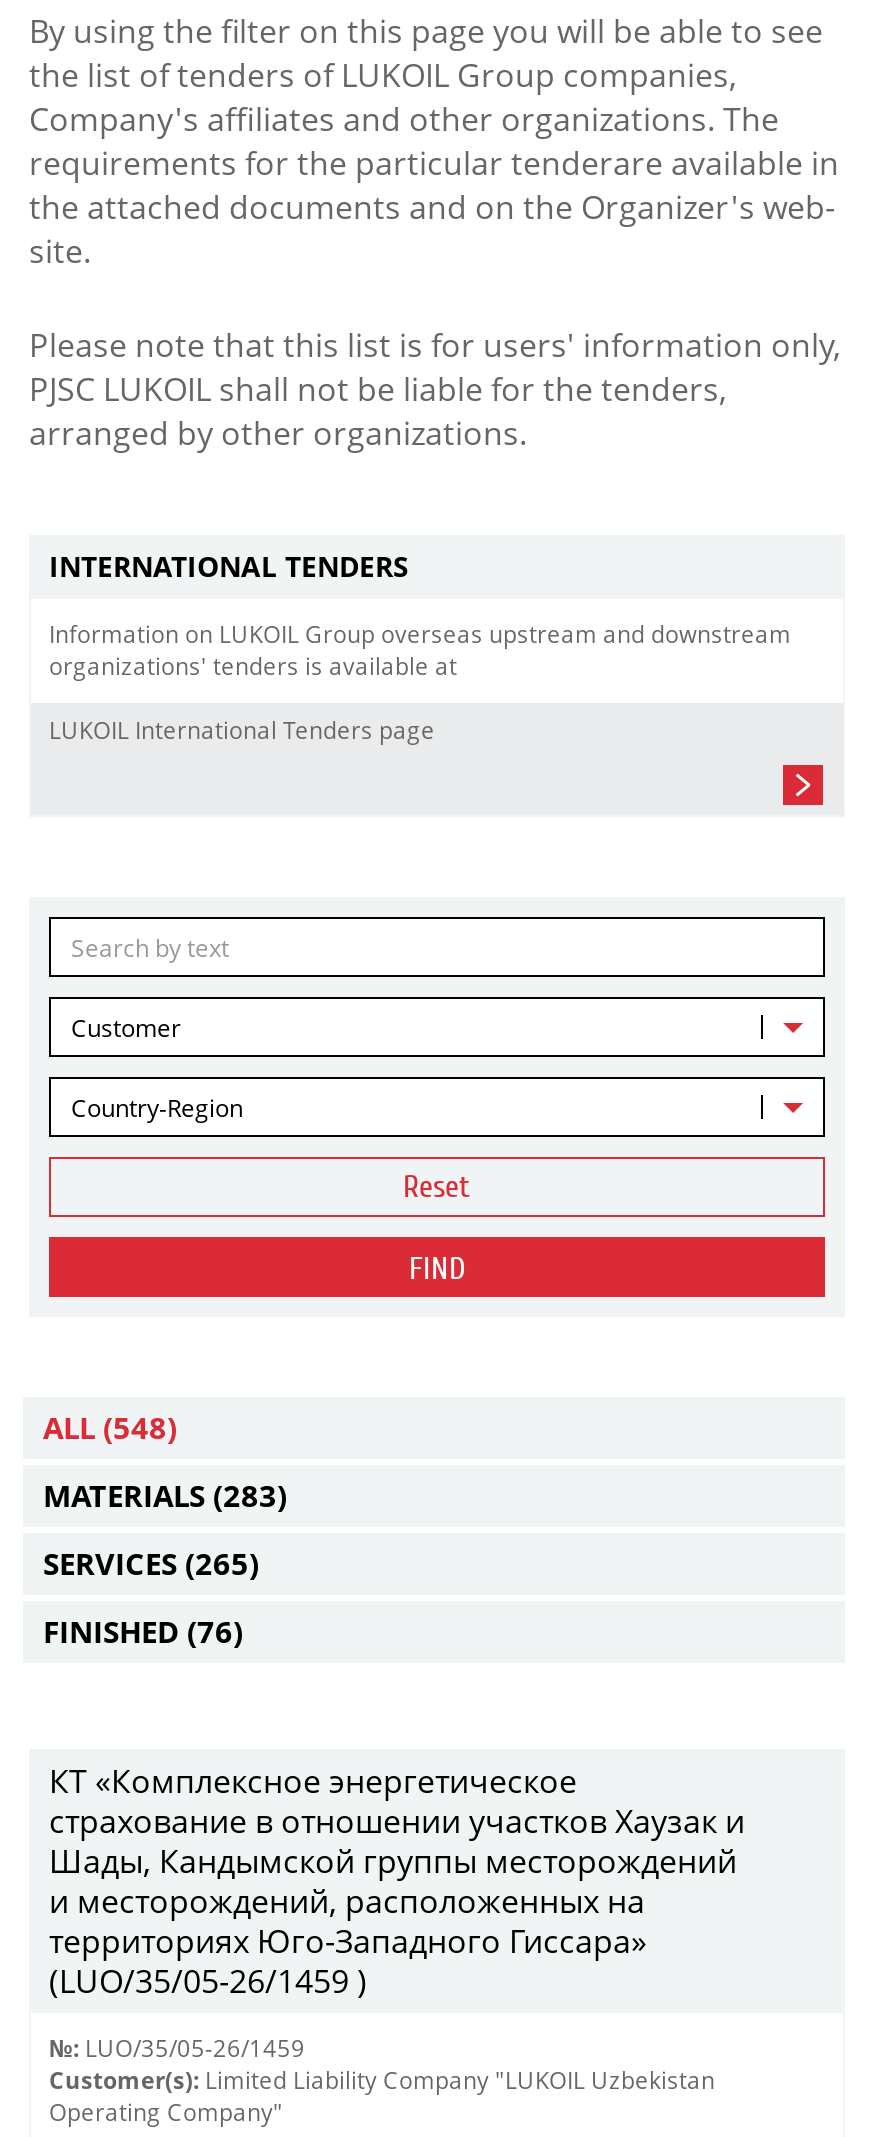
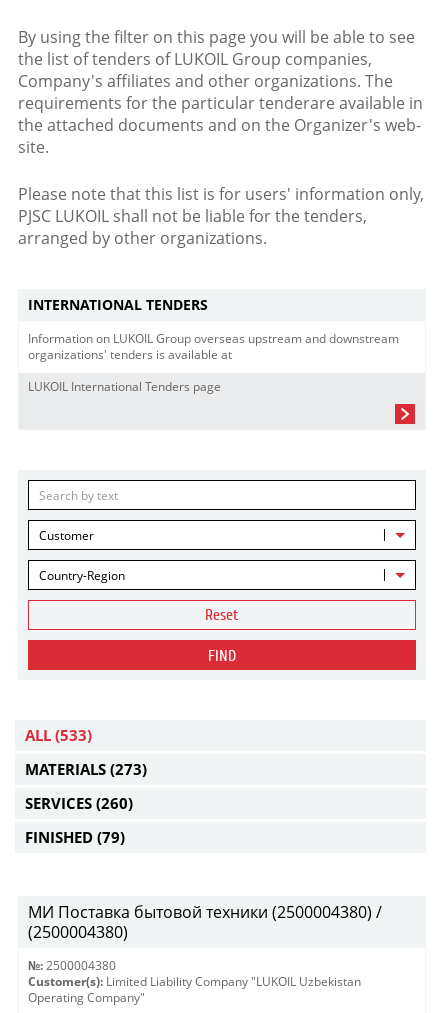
[43,1407,177,1447] ALL (548) -> [25,725,92,745] ALL (533)
[43,1475,287,1515] MATERIALS (283) -> [25,759,147,779] MATERIALS (273)
[43,1543,259,1583] SERVICES (265) -> [25,793,133,813] SERVICES (260)
[43,1611,243,1651] FINISHED (76) -> [25,827,125,847] FINISHED (79)
[49,1759,745,2003] КТ «Комплексное энергетическое | страхование в отношении участков Хаузак и | Шады, Кандымской группы месторождений | и месторождений, расположенных на | территориях Юго-Западного Гиссара» | (LUO/35/05-26/1459 ) -> [28,901,382,943] МИ Поставка бытовой техники (2500004380) / | (2500004380)
[49,2033,305,2063] №: LUO/35/05-26/1459 -> [28,958,116,973] №: 2500004380

